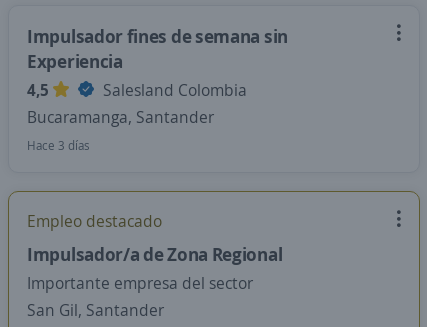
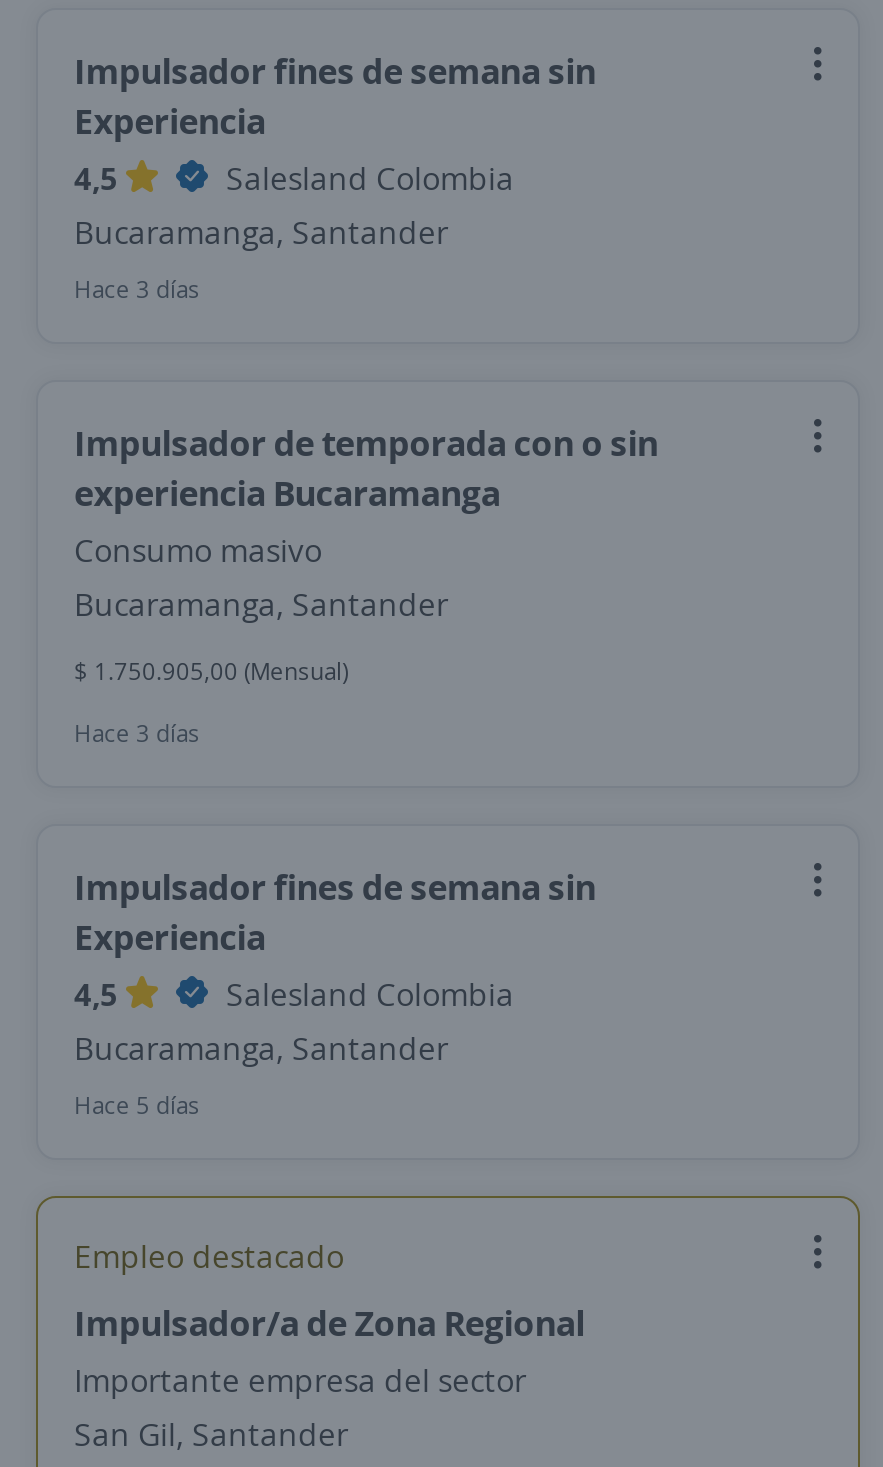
none -> [74,418,658,1122] Impulsador de temporada con o sin | experiencia Bucaramanga | Consumo masivo | Bucaramanga, Santander | $ 1.750.905,00 (Mensual) | Hace 3 días | Impulsador fines de semana sin | Experiencia | 4,5 | Salesland Colombia | Bucaramanga, Santander | Hace 5 días

